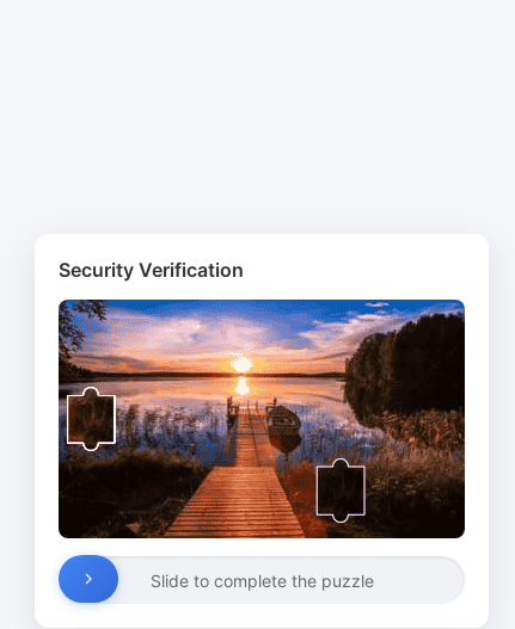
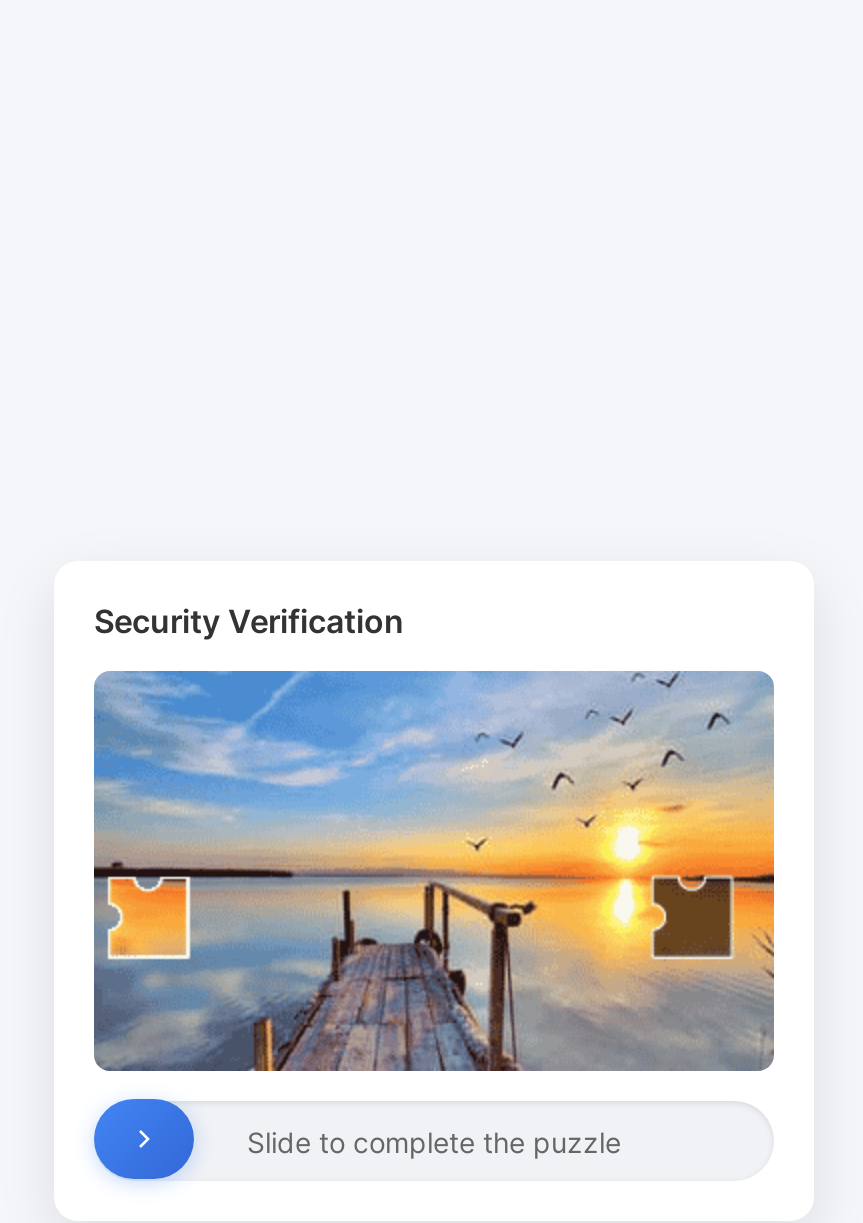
[57,298,466,539] [image] -> [92,669,776,1073] [image]

